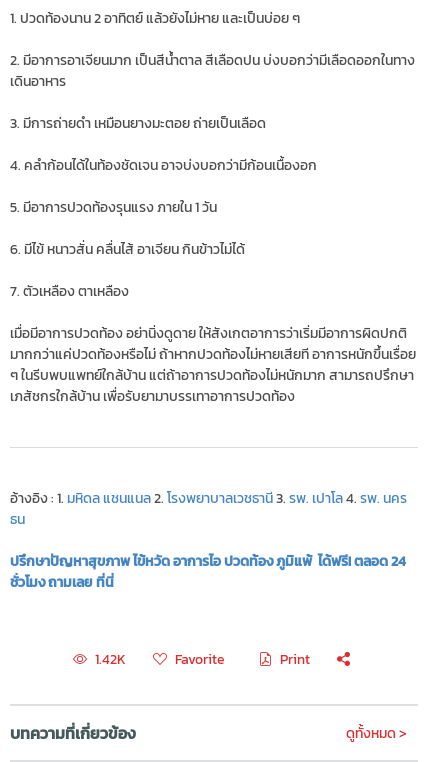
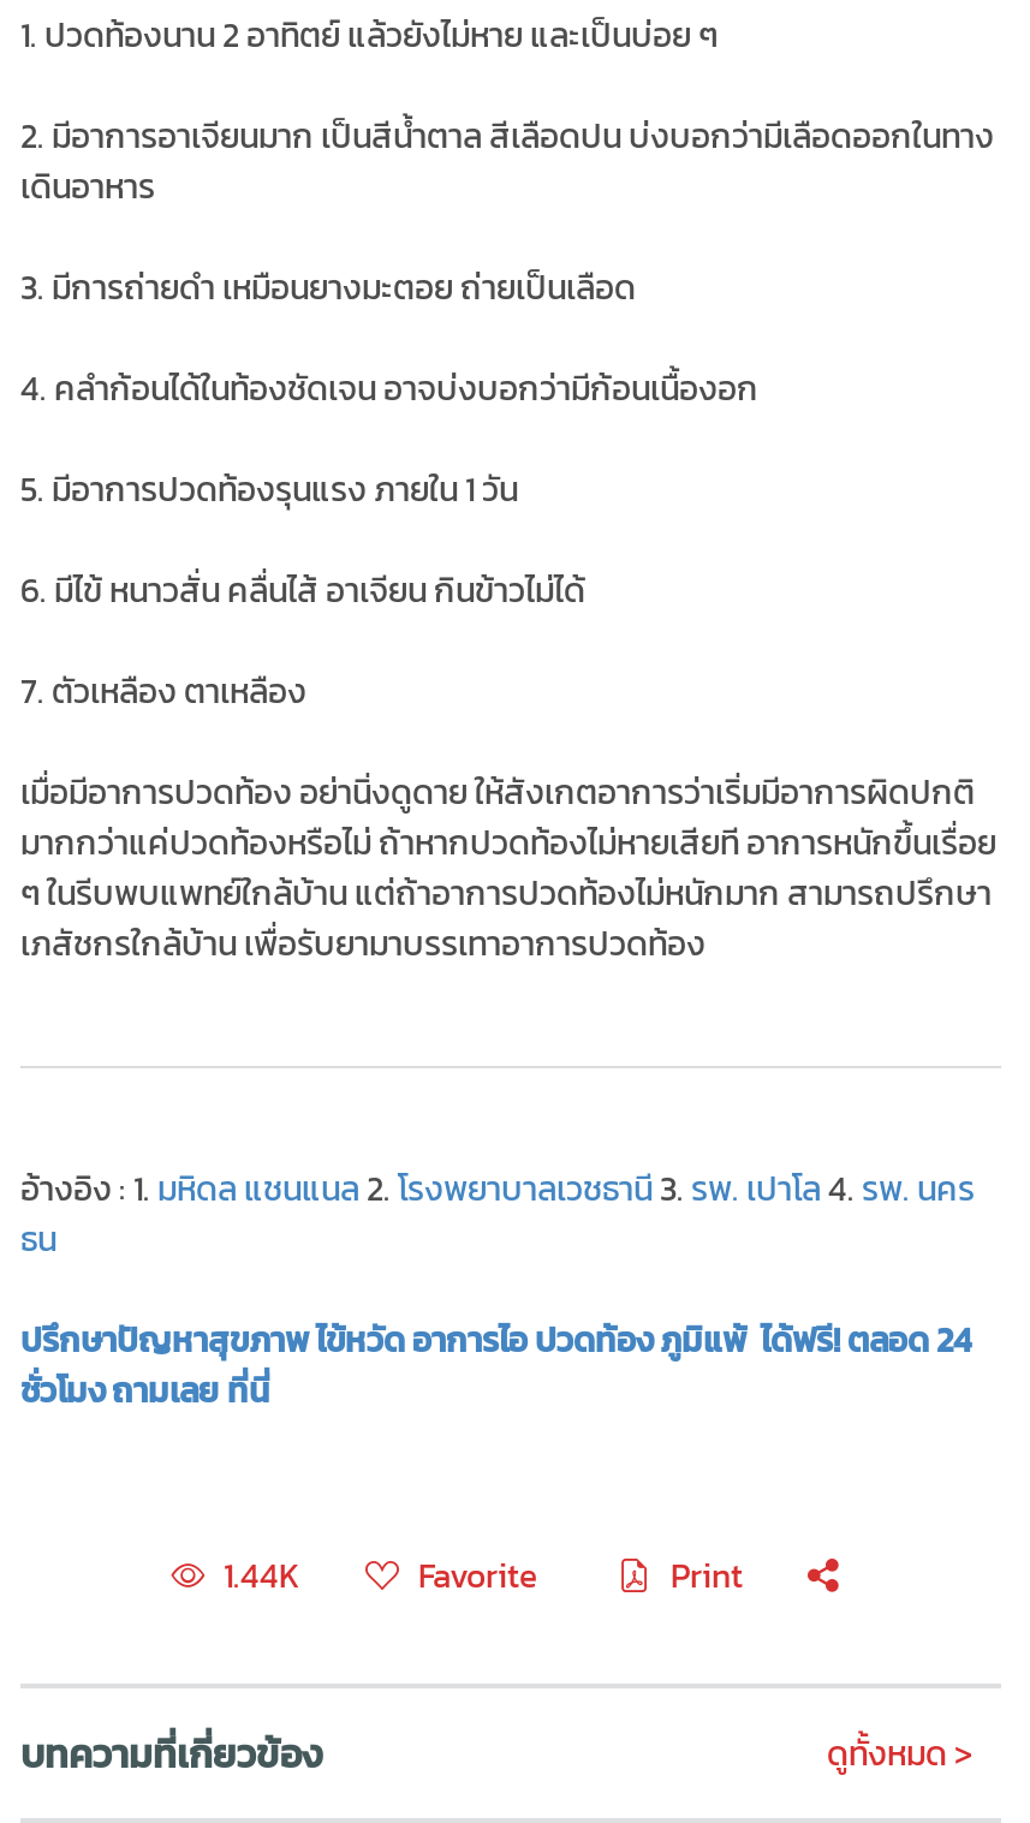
[95,649,126,669] 1.42K -> [224,1552,300,1600] 1.44K

